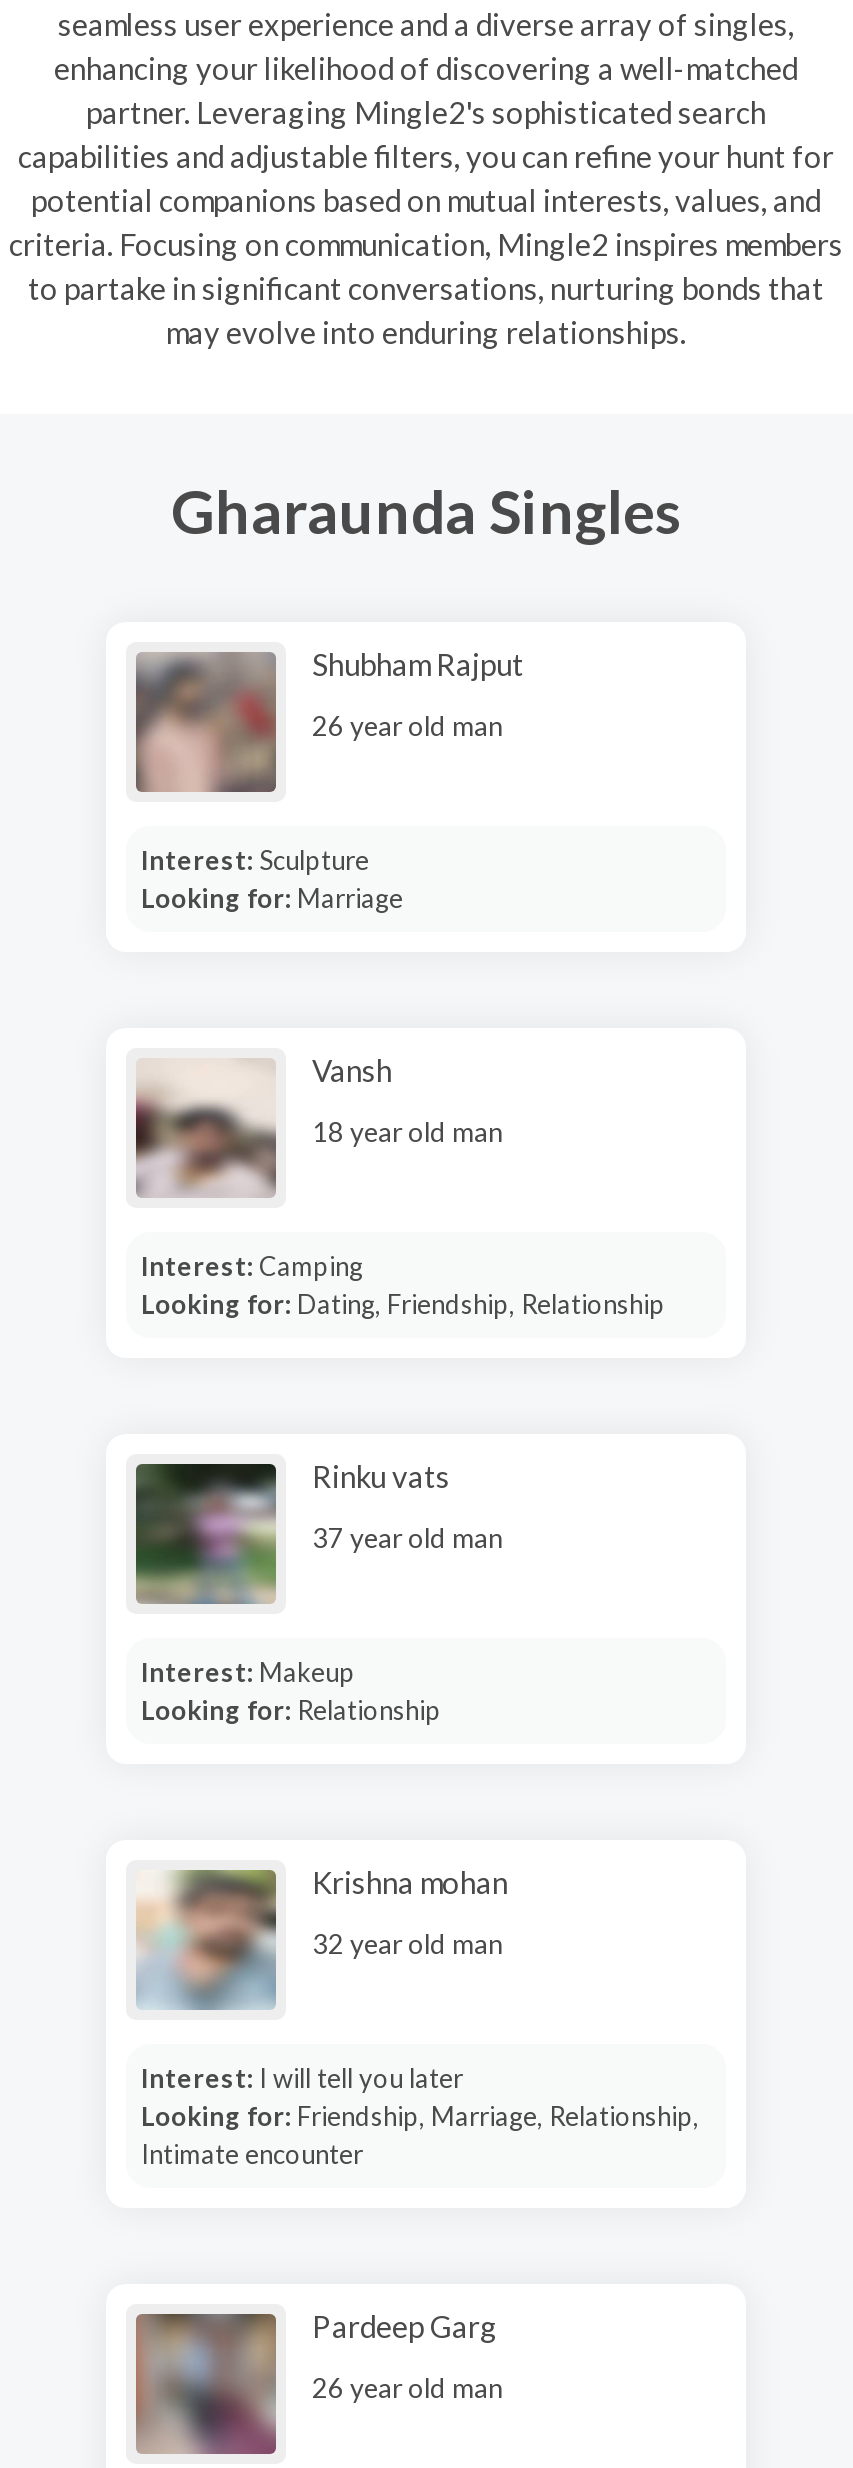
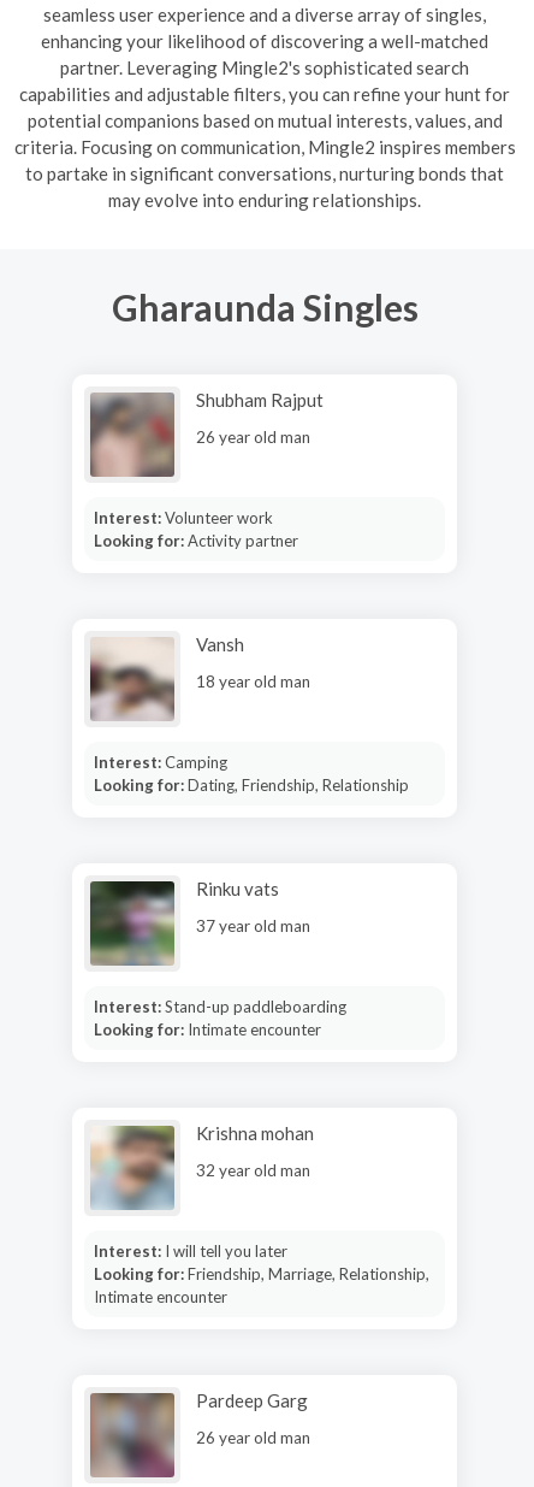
[141,843,403,913] Interest: Sculpture | Looking for: Marriage -> [93,508,298,550] Interest: Volunteer work | Looking for: Activity partner
[141,1655,441,1725] Interest: Makeup | Looking for: Relationship -> [93,996,346,1038] Interest: Stand-up paddleboarding | Looking for: Intimate encounter

